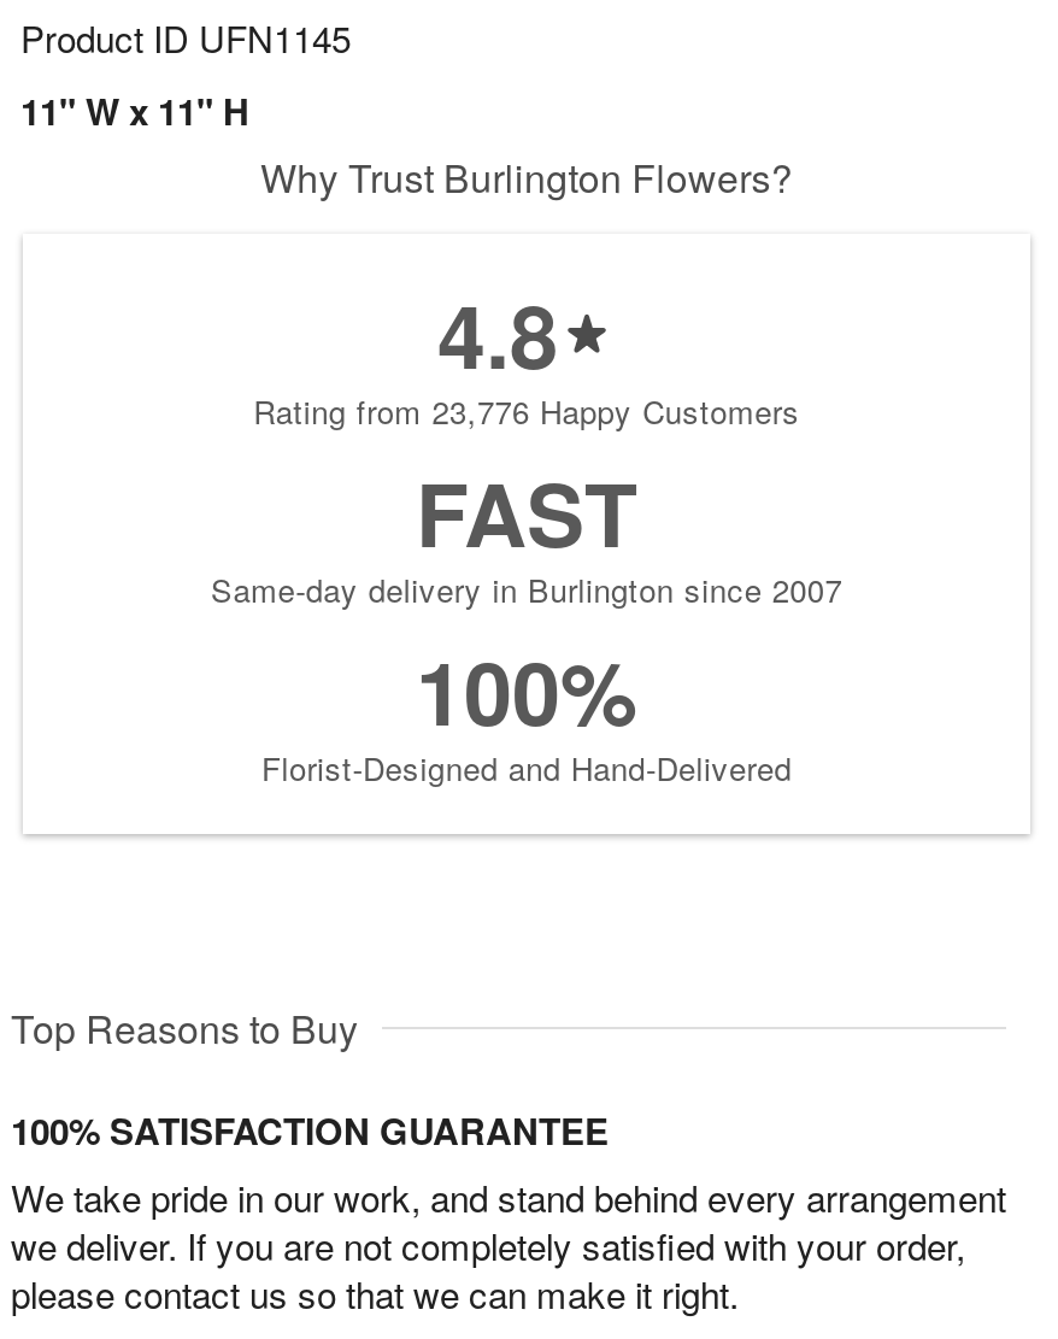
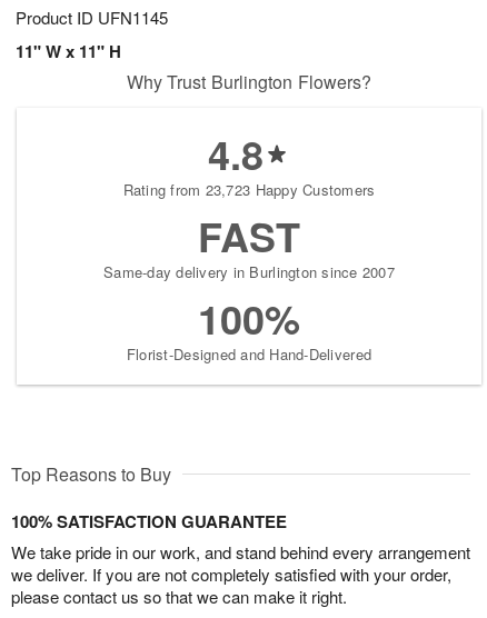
[253,389,800,435] Rating from 23,776 Happy Customers -> [123,179,375,201] Rating from 23,723 Happy Customers

